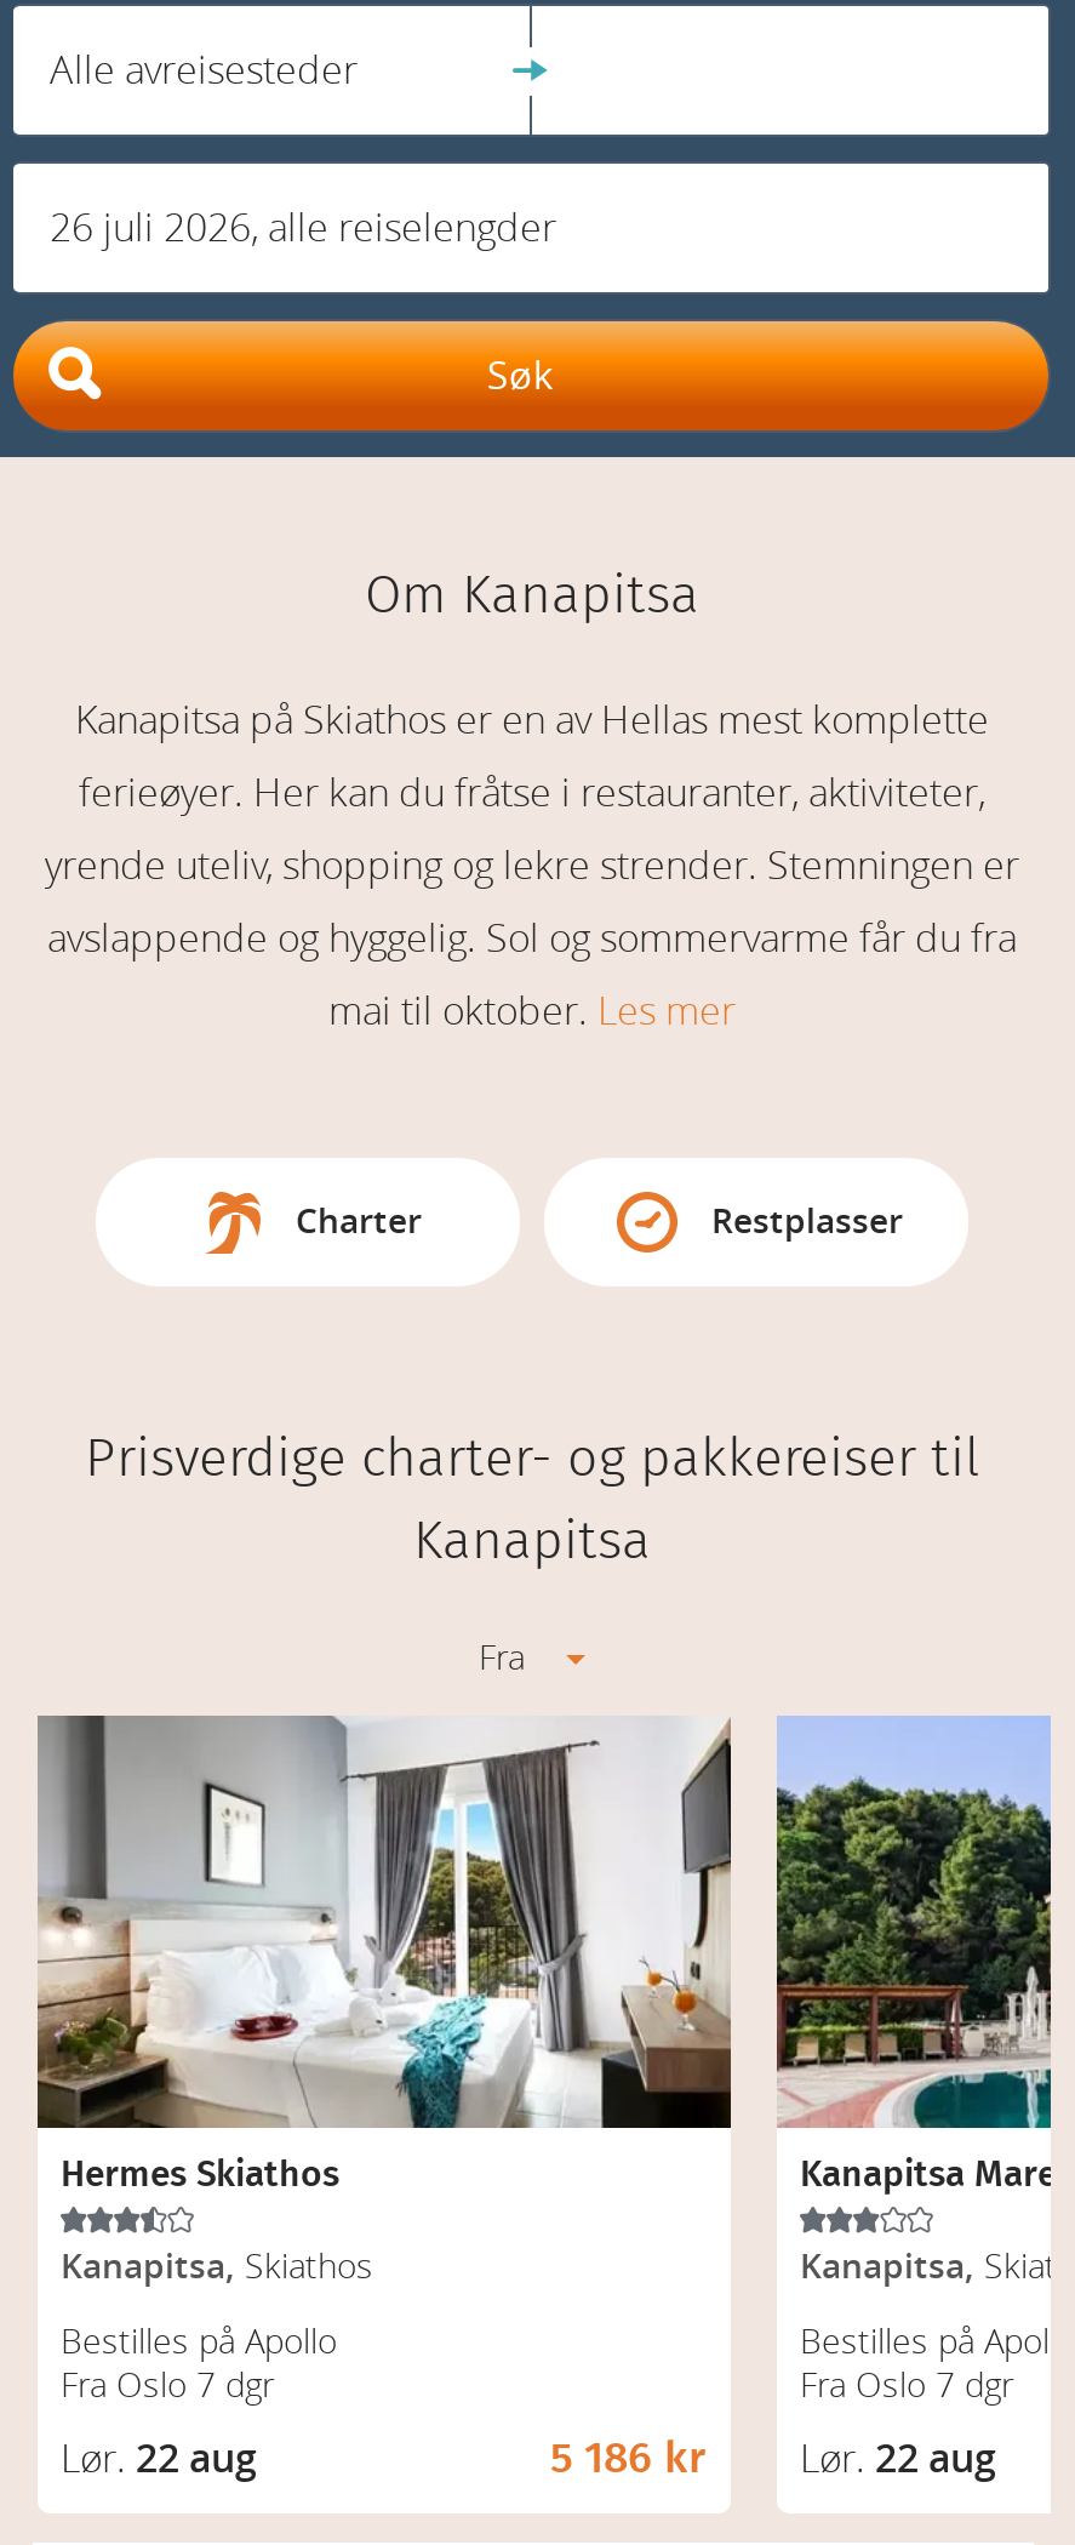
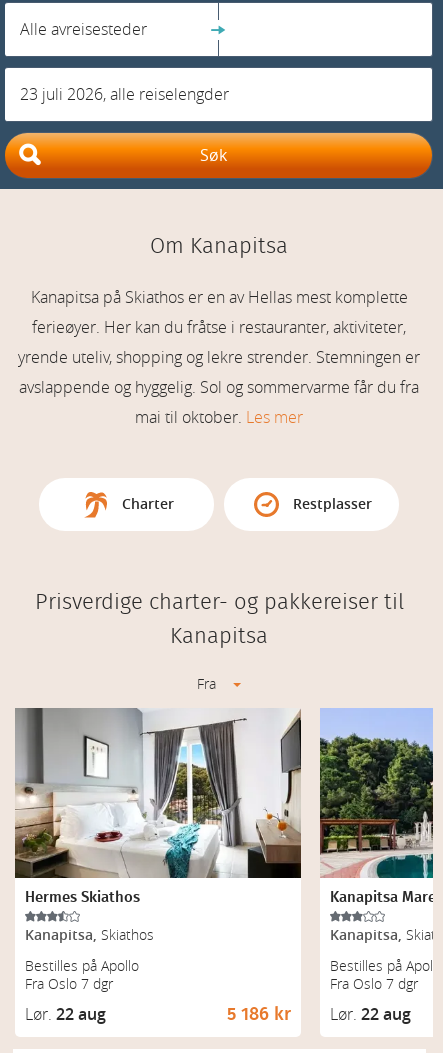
[50,205,556,251] 26 juli 2026, alle reiselengder -> [20,85,229,104] 23 juli 2026, alle reiselengder

